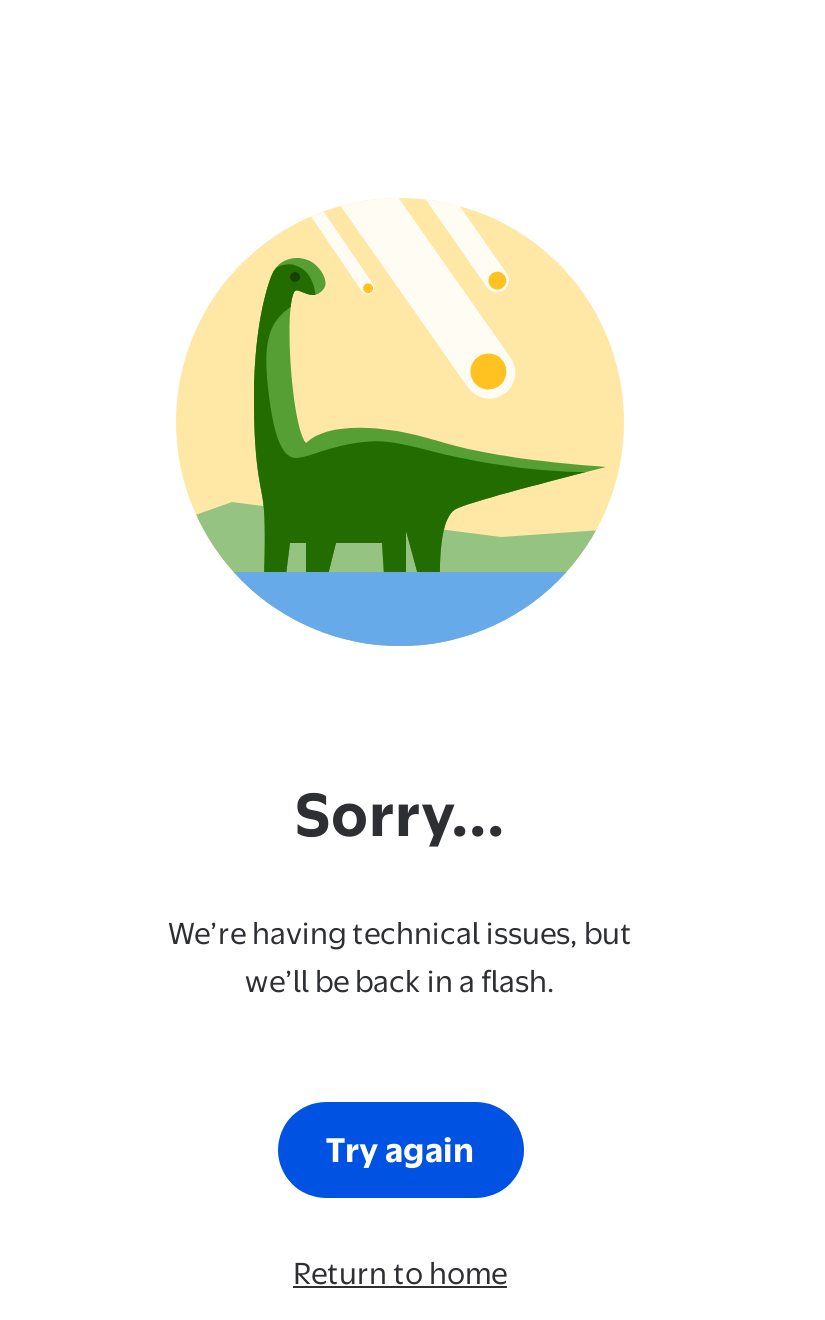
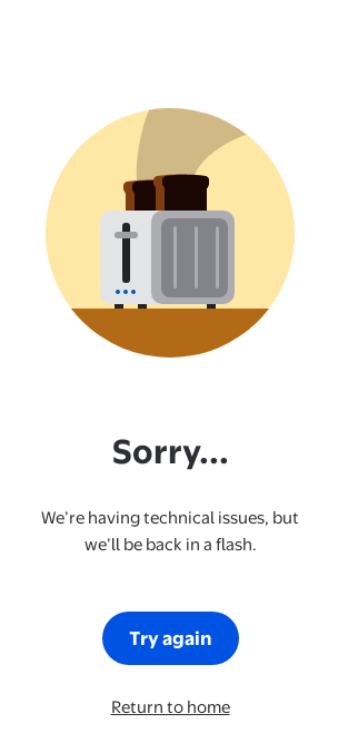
[196,200,604,648] [image] -> [58,108,280,359] [image]

